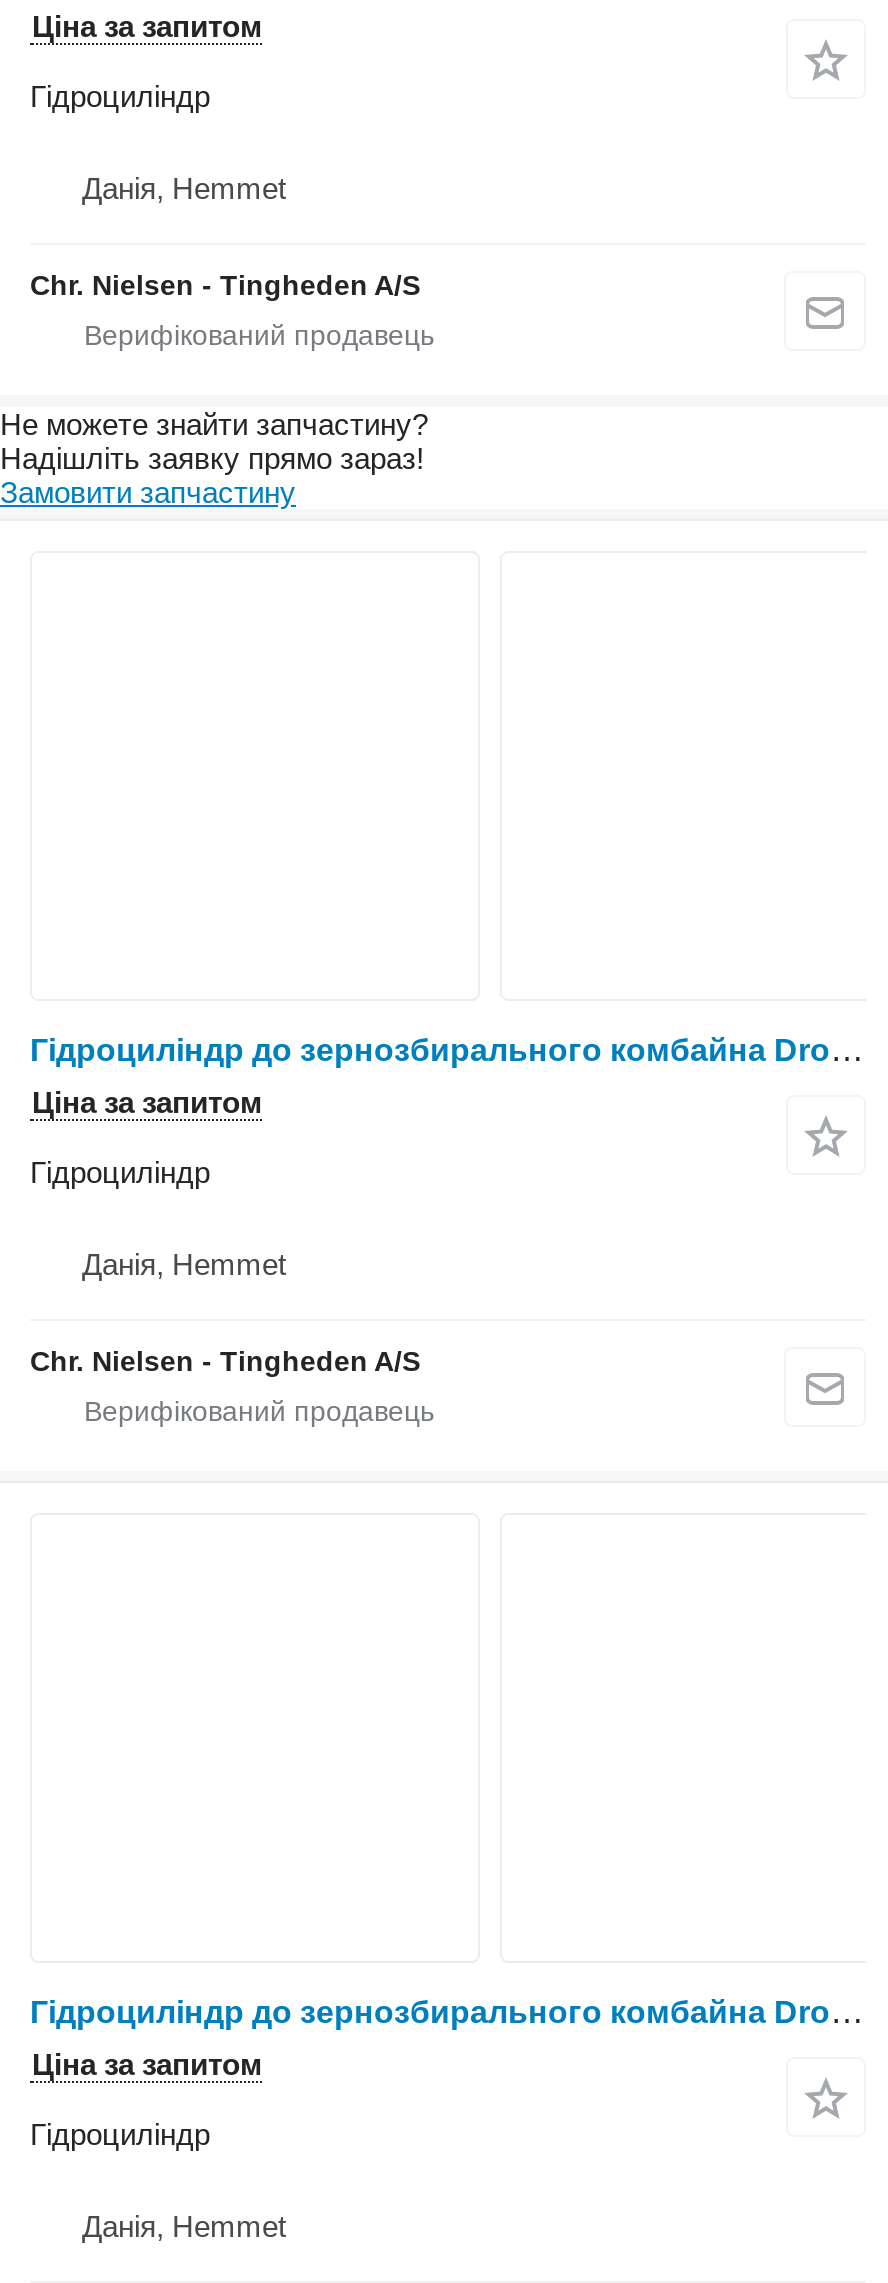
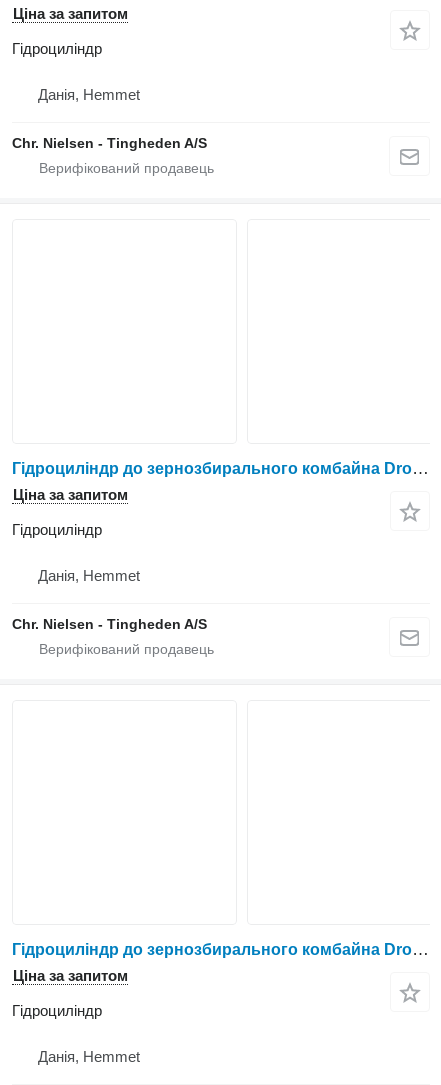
[0,407,428,509] Не можете знайти запчастину? | Надішліть заявку прямо зараз! | Замовити запчастину -> none

